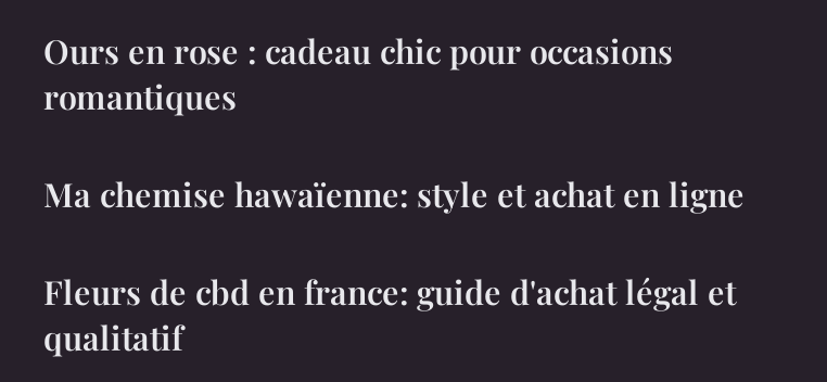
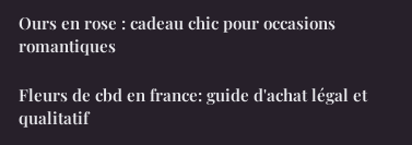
[43,172,745,216] Ma chemise hawaïenne: style et achat en ligne -> none

